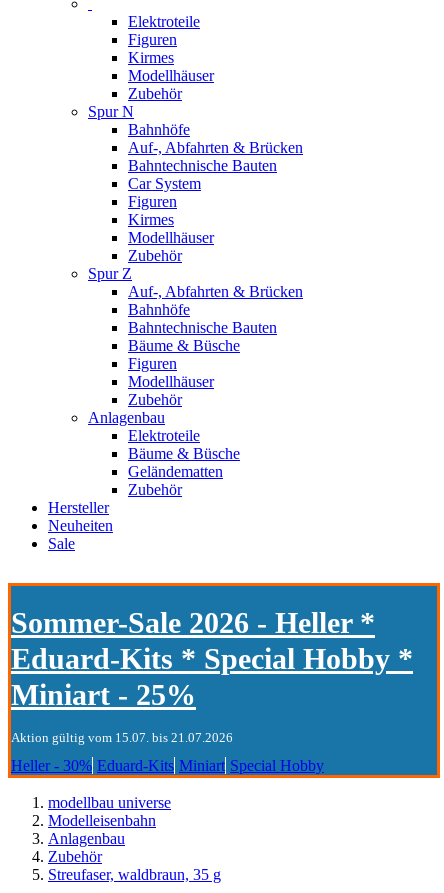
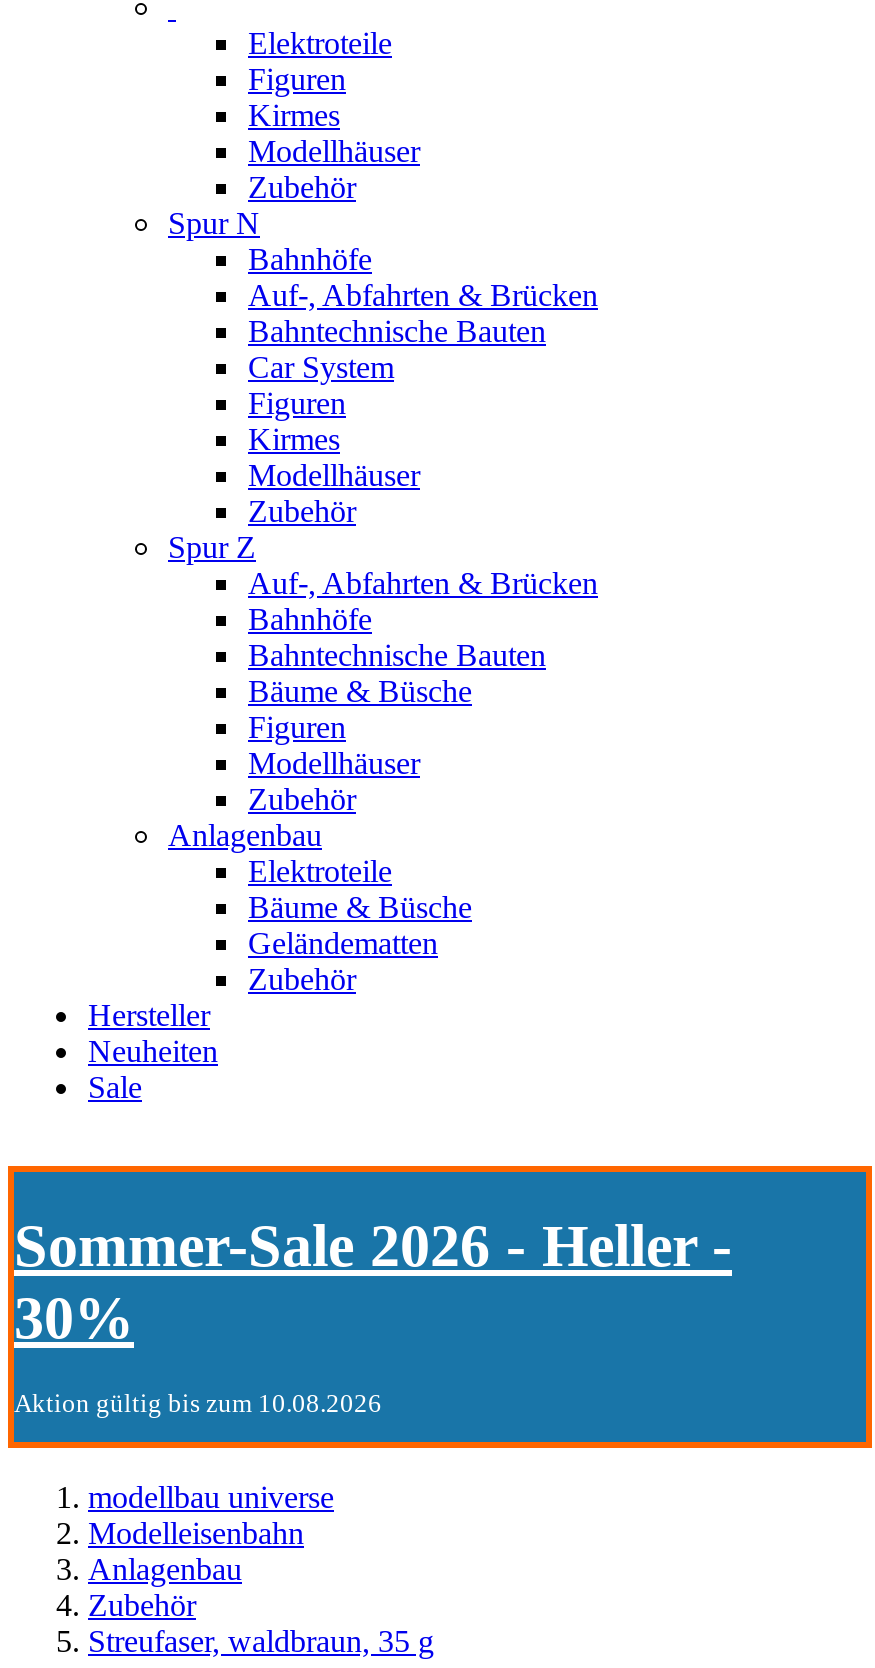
[11,606,413,774] Sommer-Sale 2026 - Heller * | Eduard-Kits * Special Hobby * | Miniart - 25% | Aktion gültig vom 15.07. bis 21.07.2026 | Heller - 30% Eduard-Kits Miniart Special Hobby -> [14,1211,732,1419] Sommer-Sale 2026 - Heller - | 30% | Aktion gültig bis zum 10.08.2026

